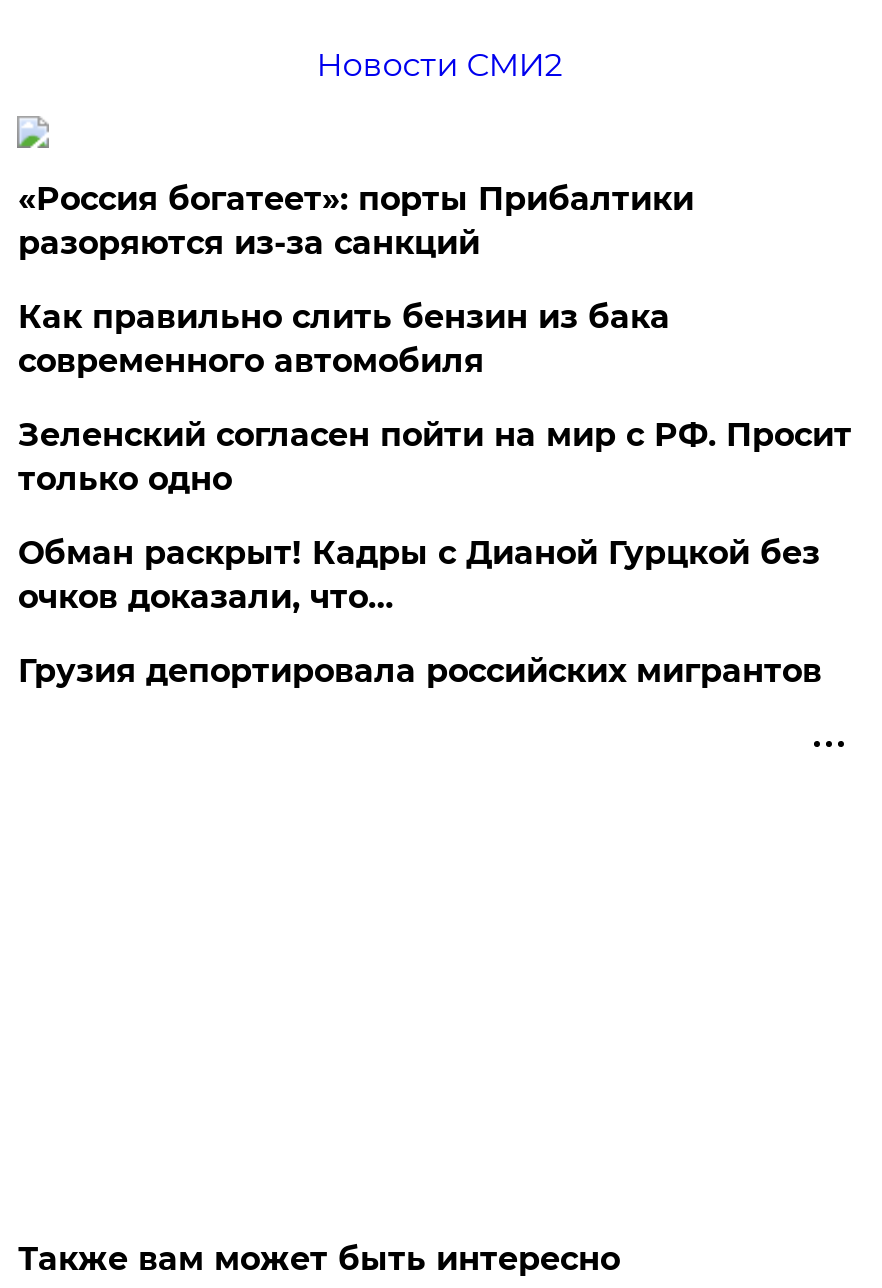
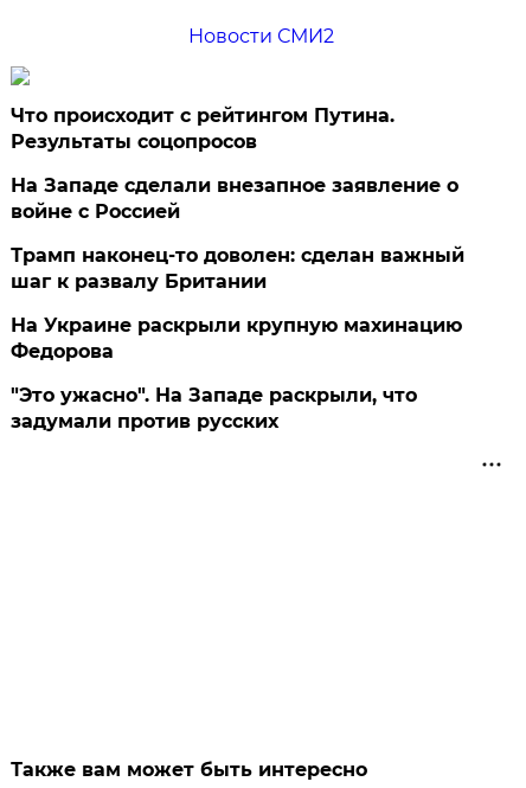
[18,180,694,262] «Россия богатеет»: порты Прибалтики | разоряются из-за санкций -> [11,104,395,153] Что происходит с рейтингом Путина. | Результаты соцопросов
[18,298,670,380] Как правильно слить бензин из бака | современного автомобиля -> [11,174,459,223] На Западе сделали внезапное заявление о | войне с Россией
[18,416,852,498] Зеленский согласен пойти на мир с РФ. Просит | только одно -> [11,244,465,293] Трамп наконец-то доволен: сделан важный | шаг к развалу Британии
[18,534,820,616] Обман раскрыт! Кадры с Дианой Гурцкой без | очков доказали, что… -> [11,314,463,362] На Украине раскрыли крупную махинацию | Федорова
[18,652,822,690] Грузия депортировала российских мигрантов -> [11,384,417,432] "Это ужасно". На Западе раскрыли, что | задумали против русских

